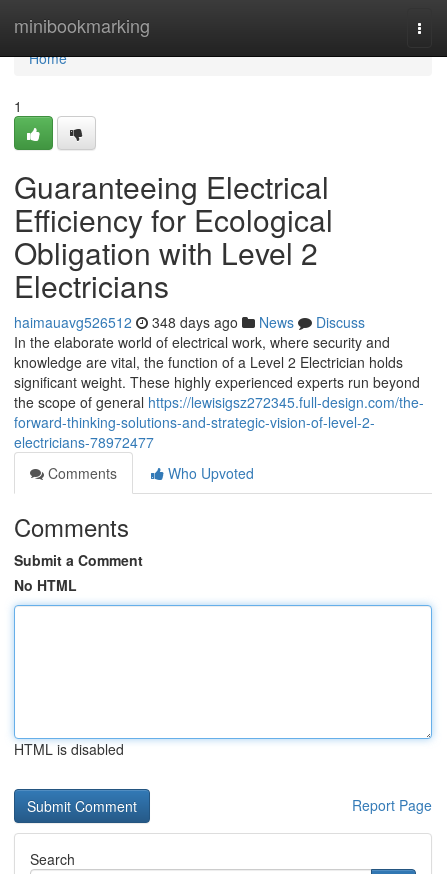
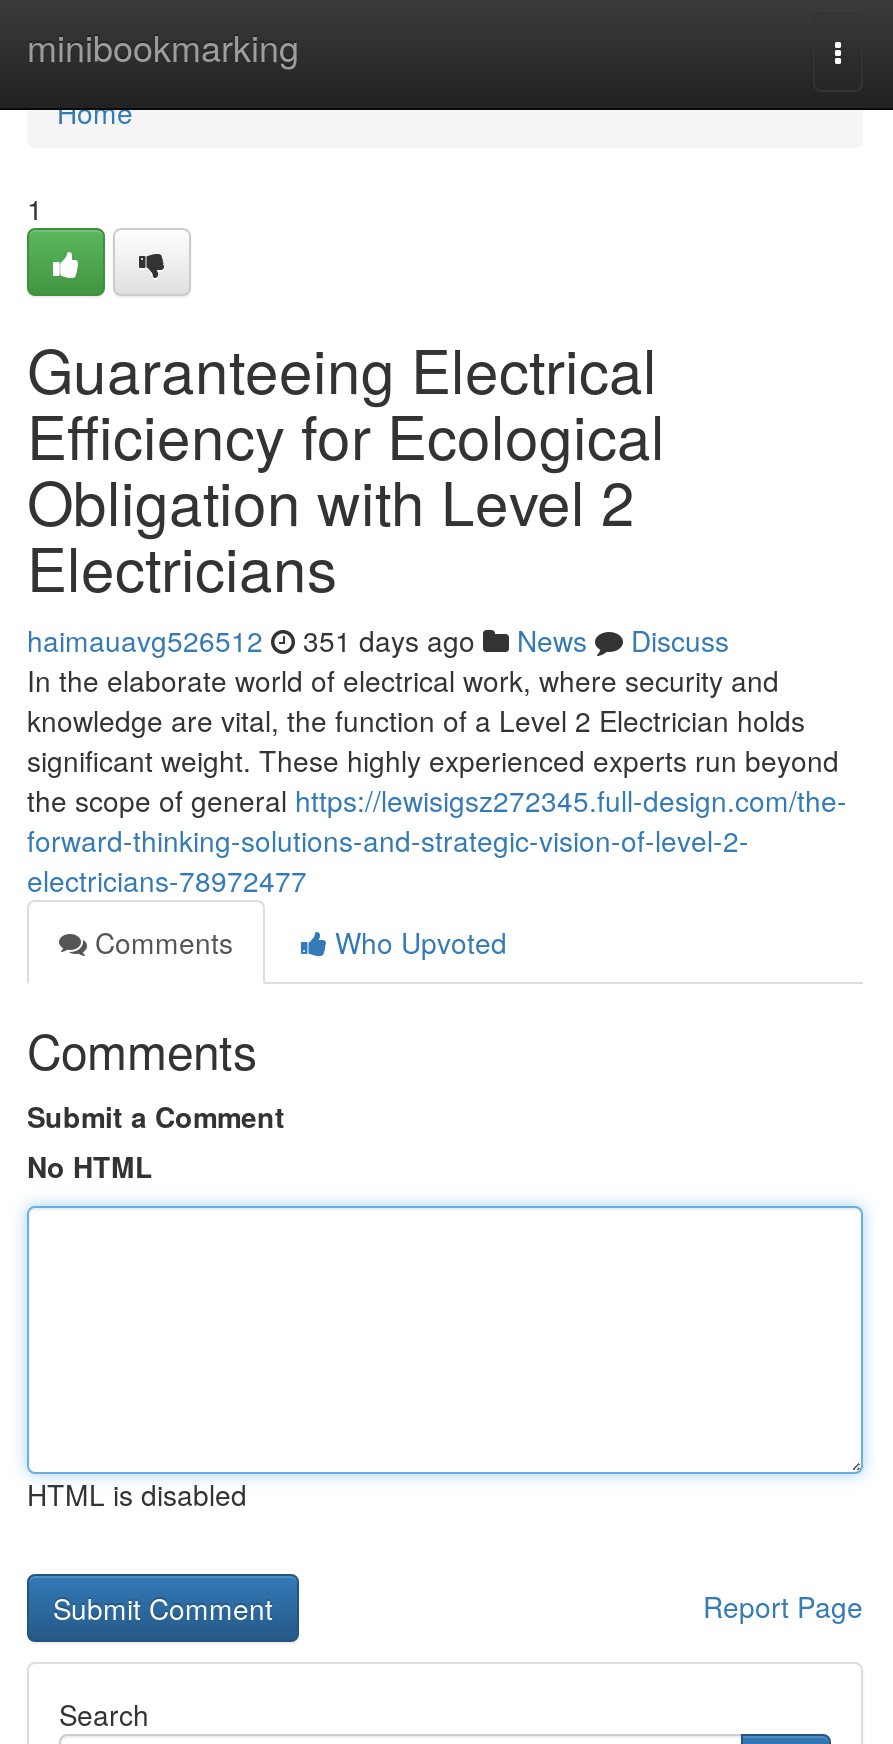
[14,312,365,332] haimauavg526512 348 days ago News Discuss -> [27,620,729,660] haimauavg526512 351 days ago News Discuss

